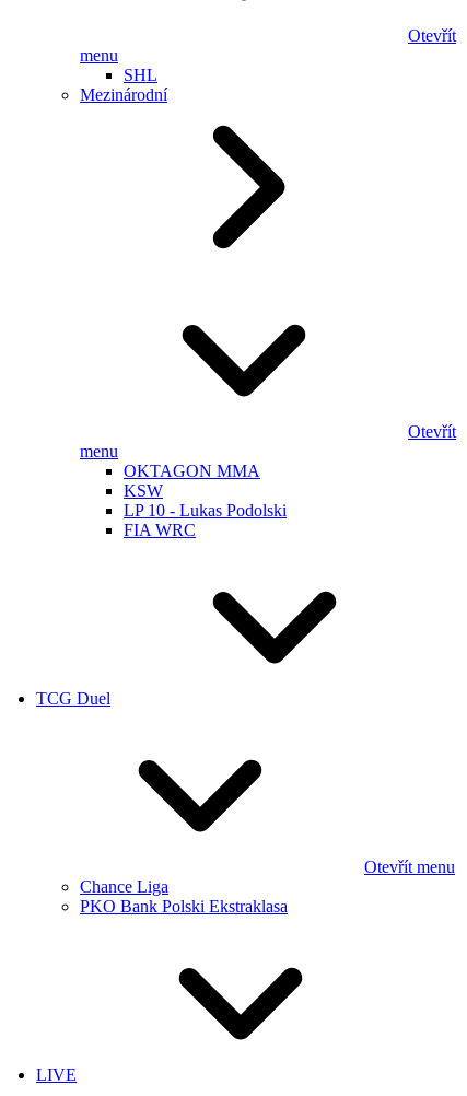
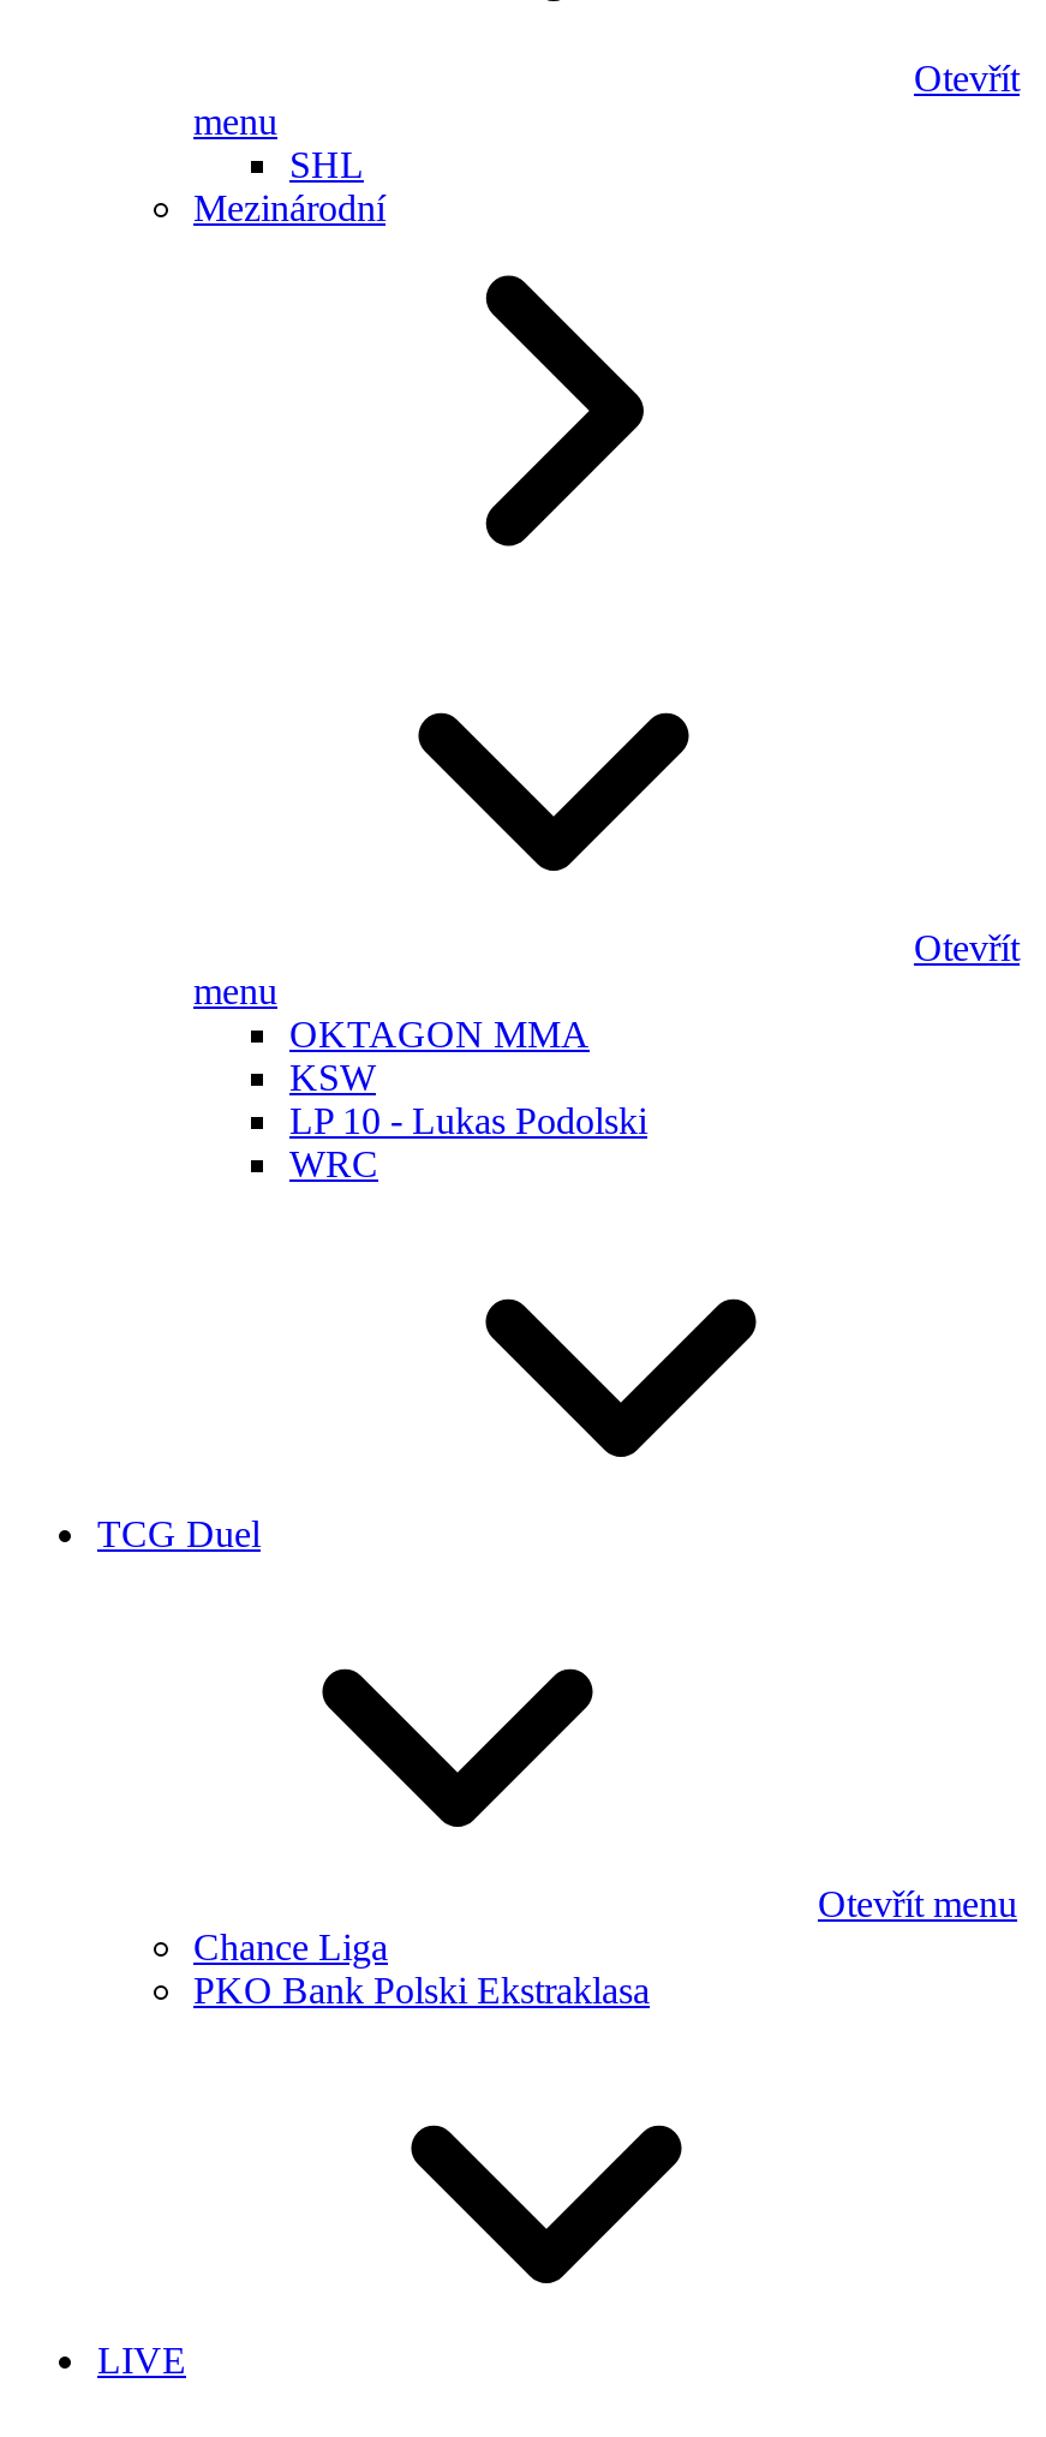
[124,521,196,539] FIA WRC -> [289,1143,378,1184] WRC

